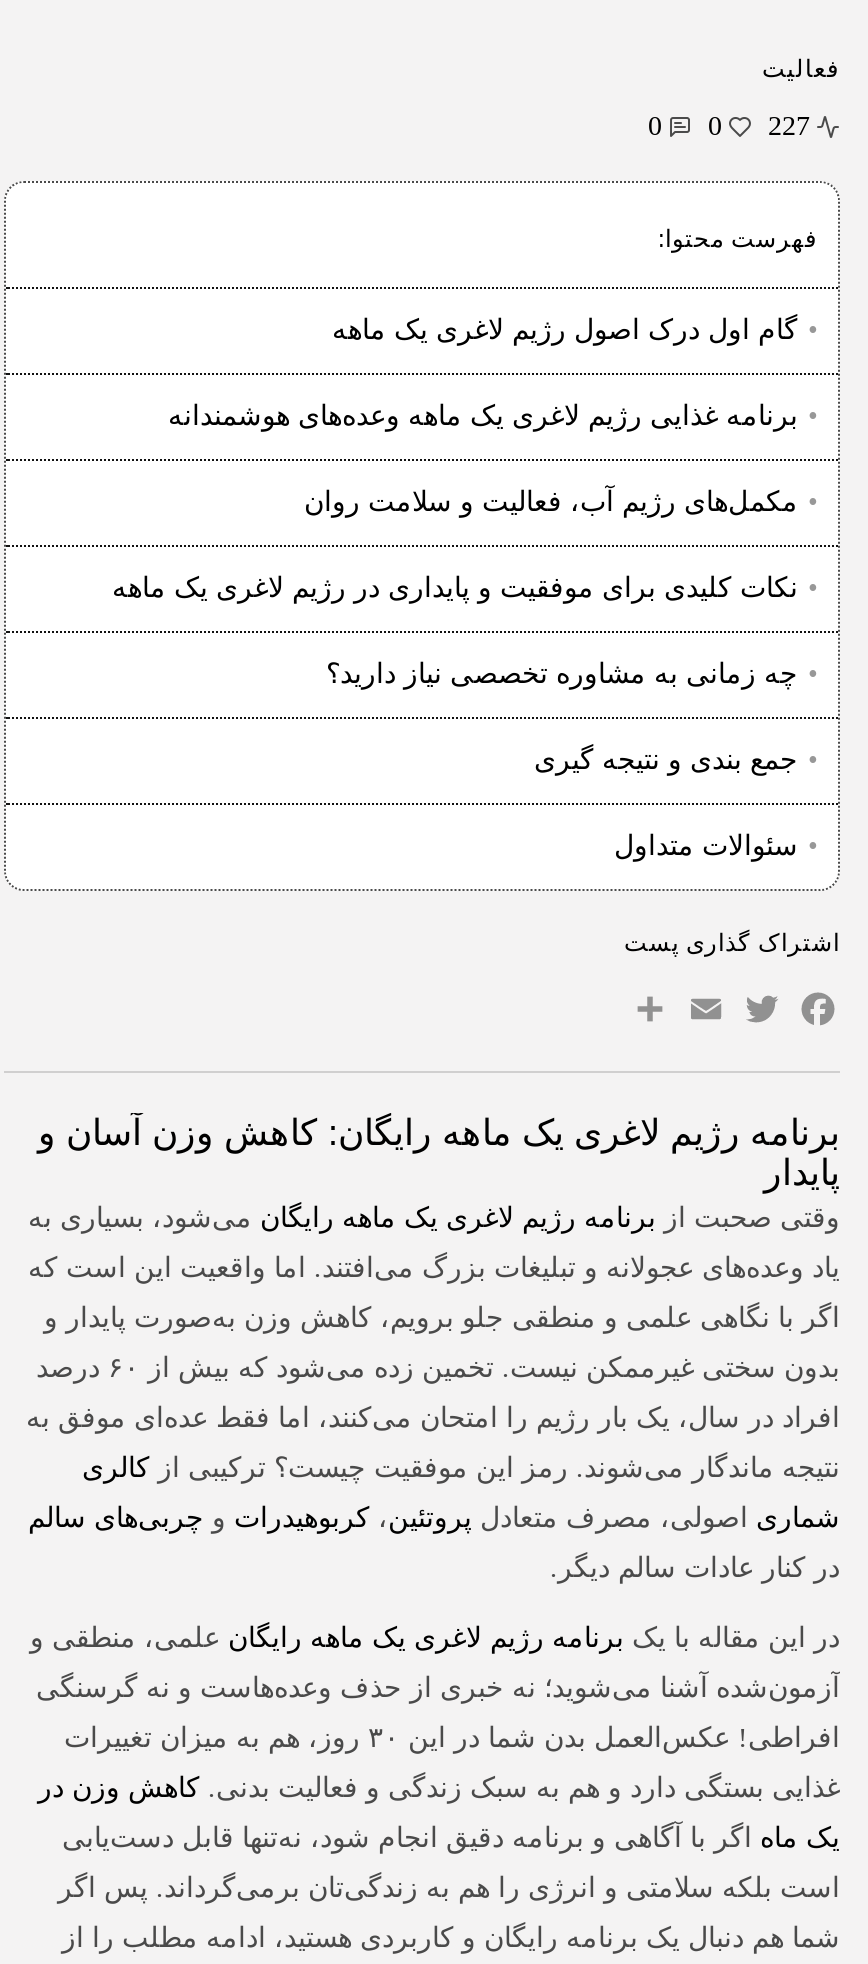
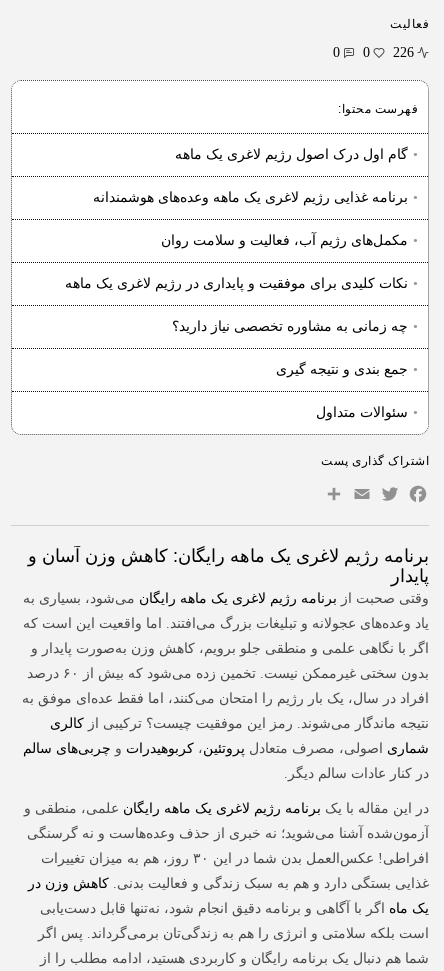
[648,112,810,142] 0 0 227 -> [333,45,414,60] 0 0 226

